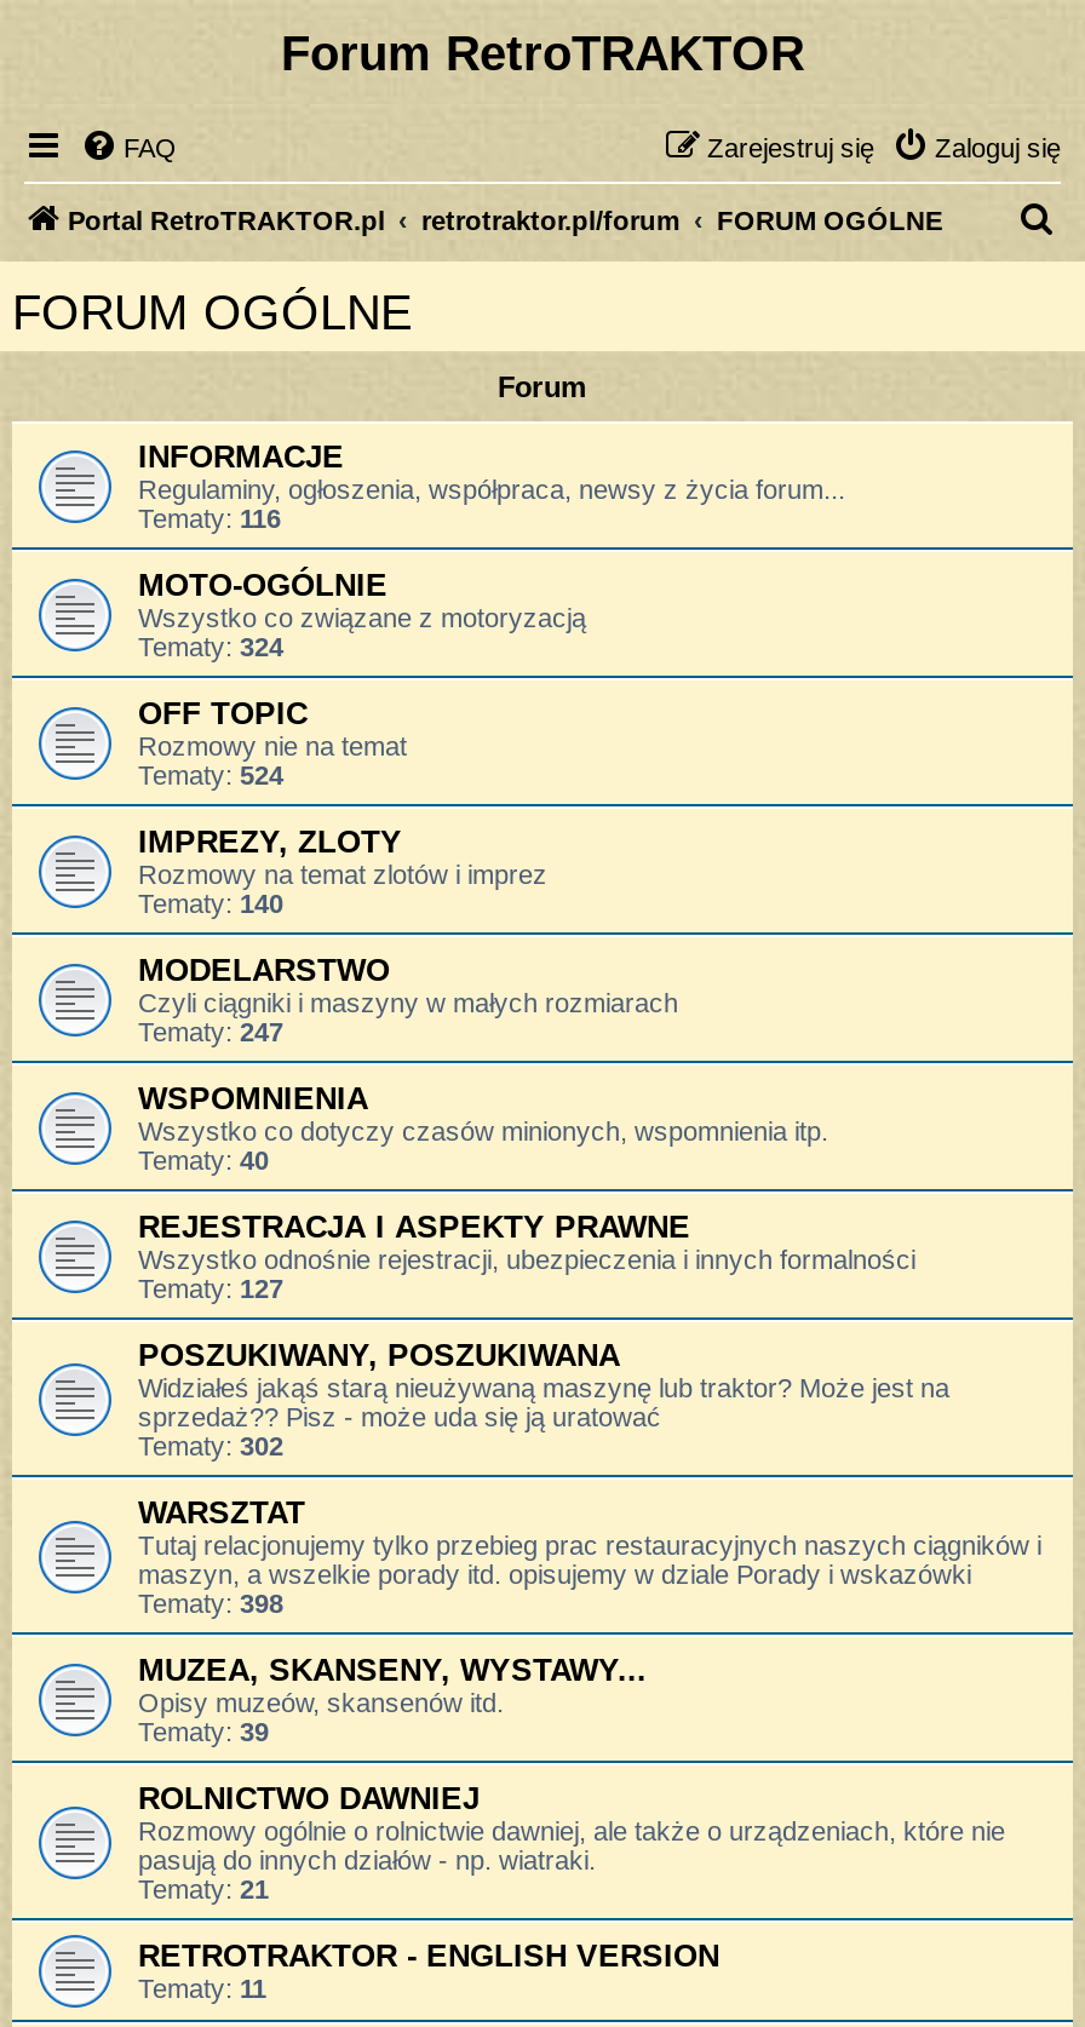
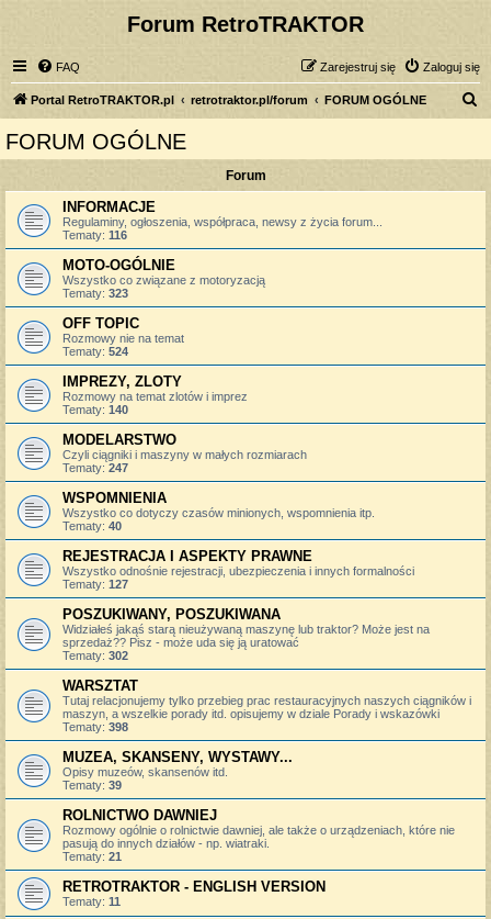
[138,632,283,661] Tematy: 324 -> [62,287,128,300] Tematy: 323

